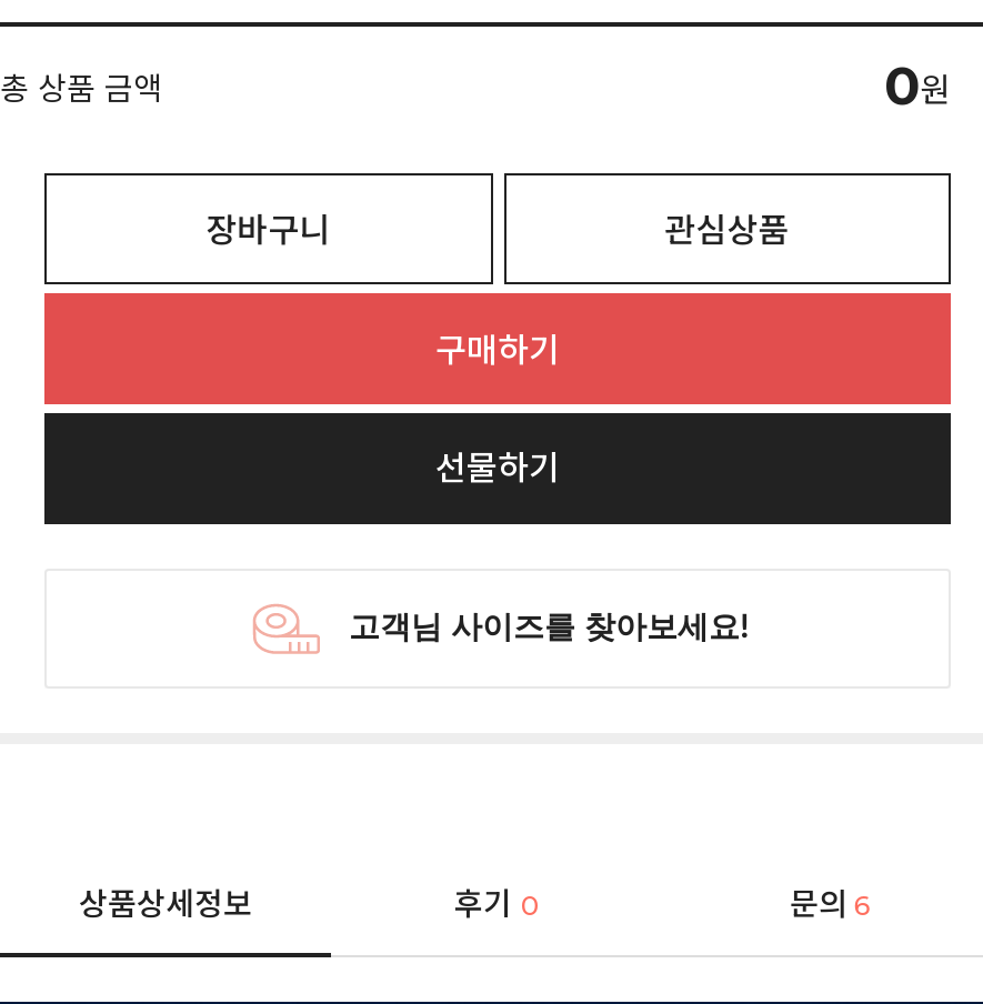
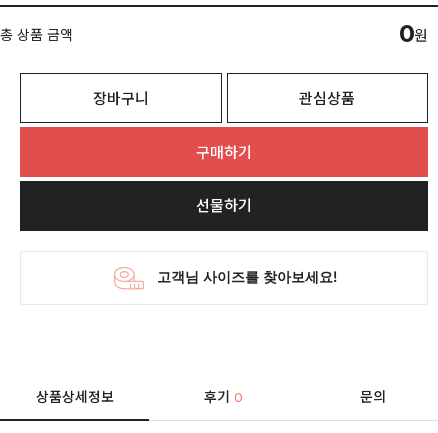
[789,883,869,923] 문의 6 -> [360,388,386,406] 문의

